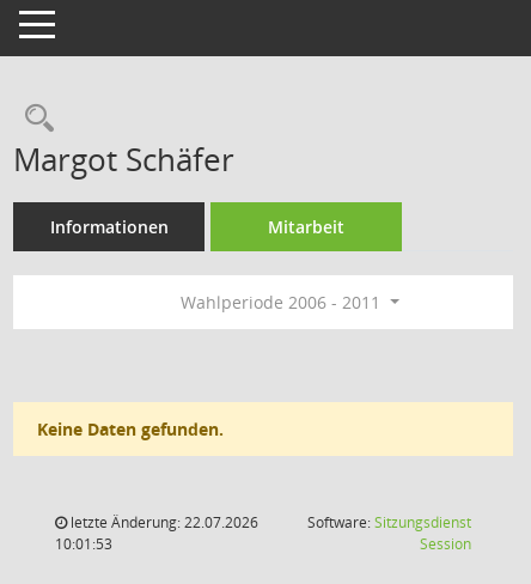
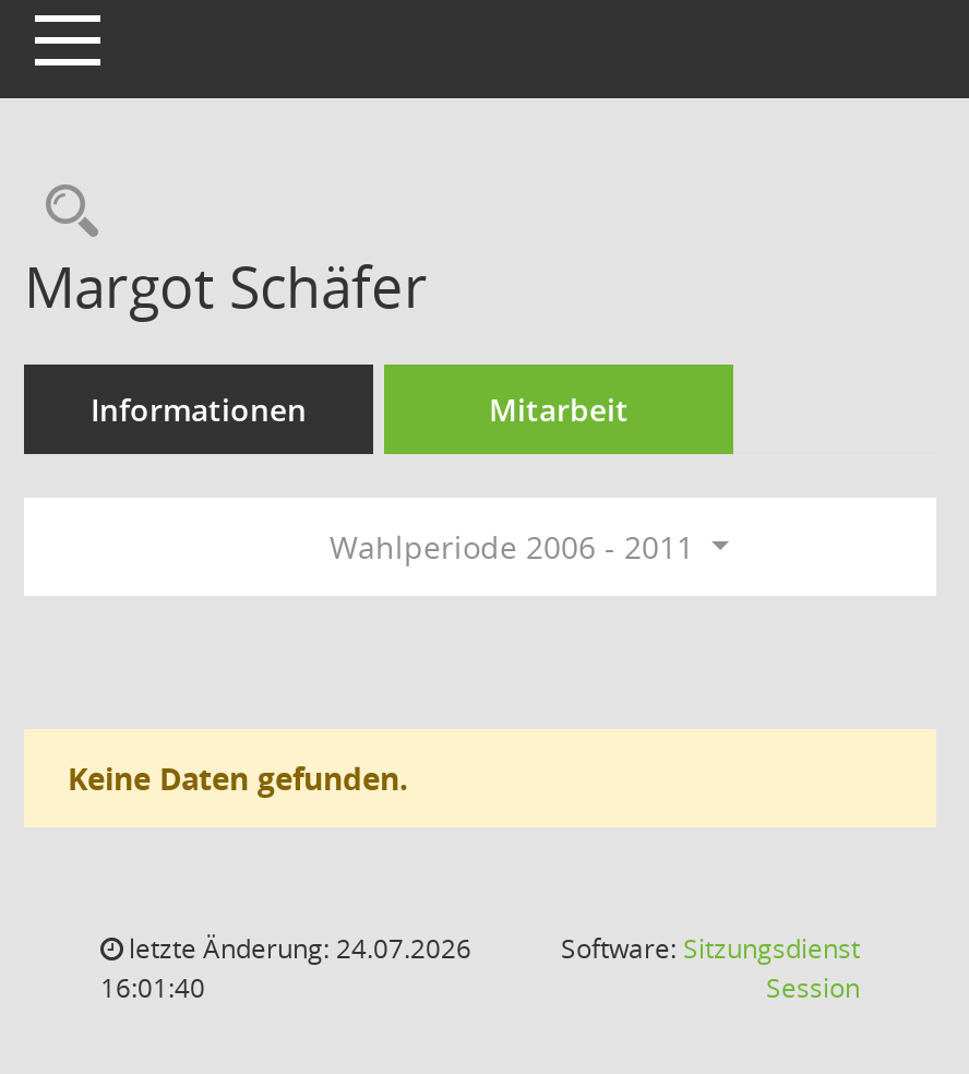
[67,512,258,533] letzte Änderung: 22.07.2026 -> [122,930,471,967] letzte Änderung: 24.07.2026
[55,534,112,554] 10:01:53 -> [100,969,205,1006] 16:01:40

